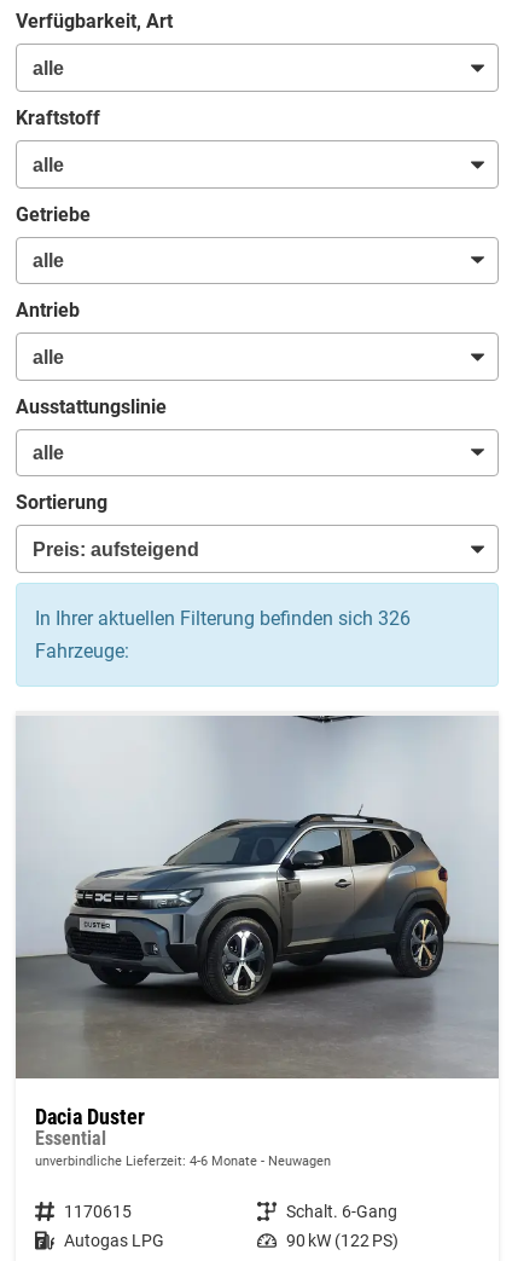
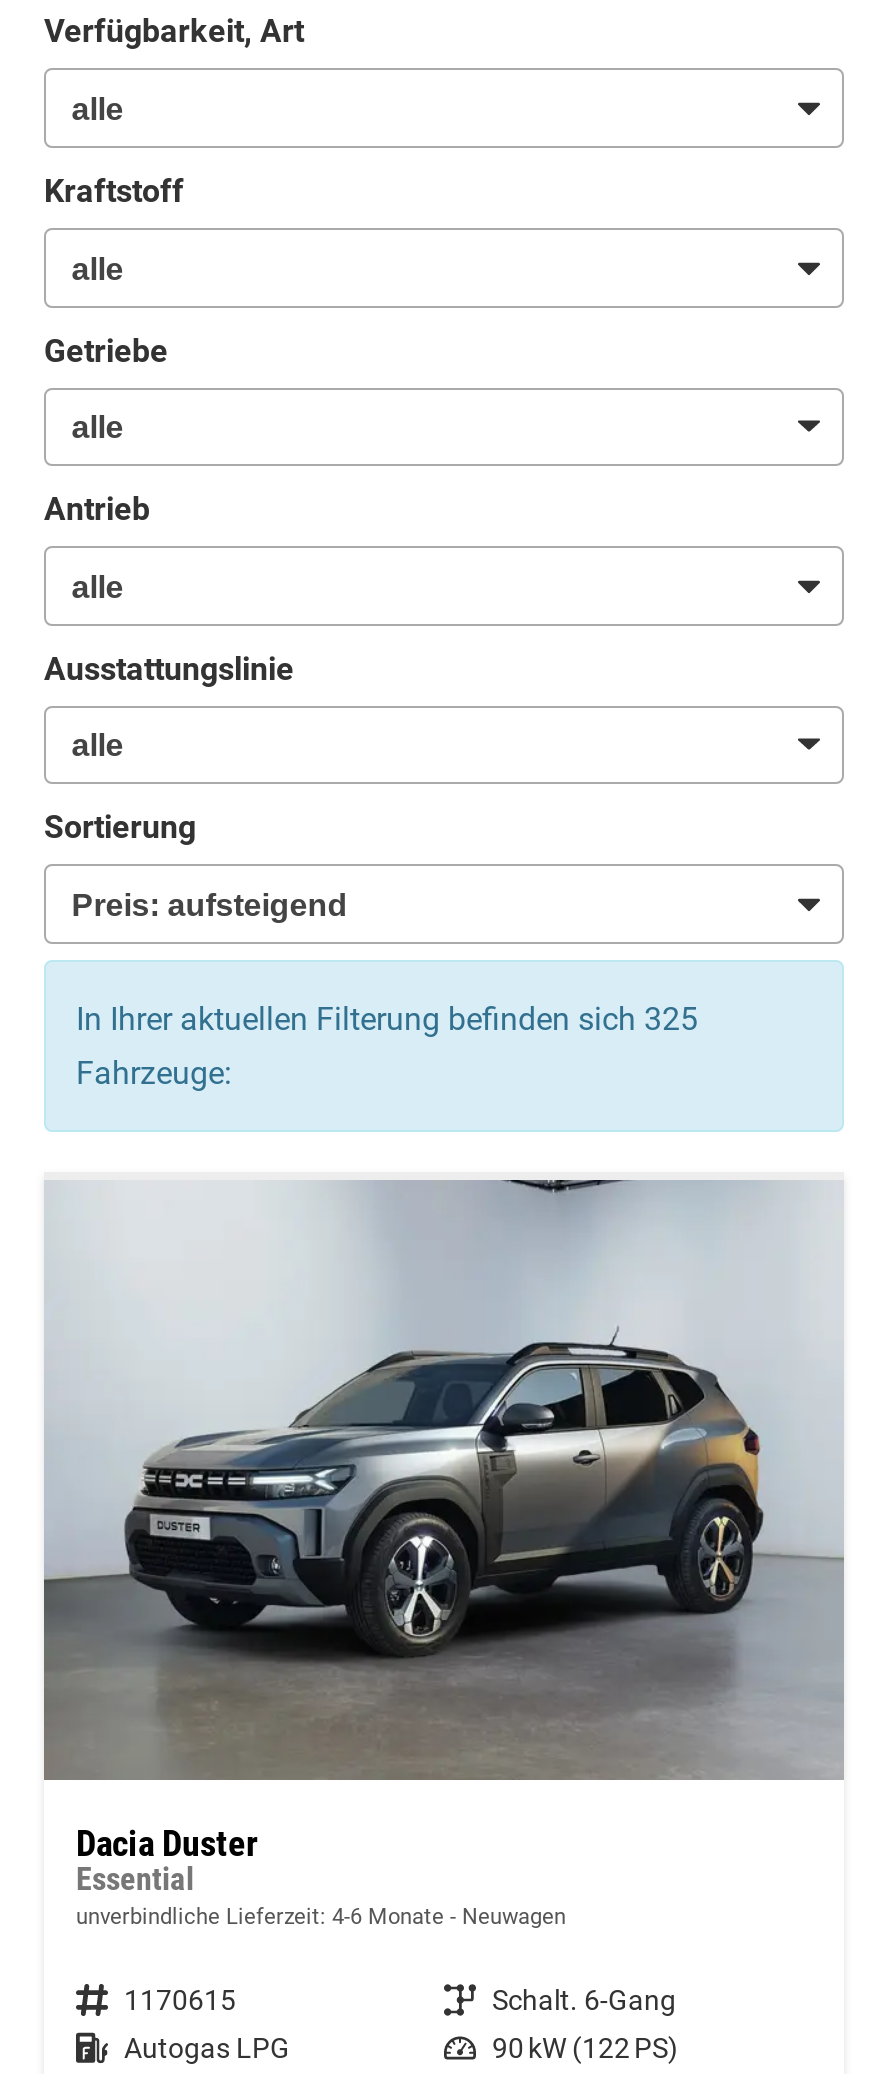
[35,607,411,630] In Ihrer aktuellen Filterung befinden sich 326 -> [76,1000,698,1038] In Ihrer aktuellen Filterung befinden sich 325

